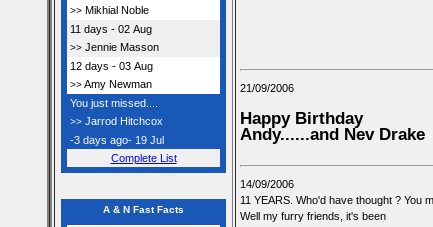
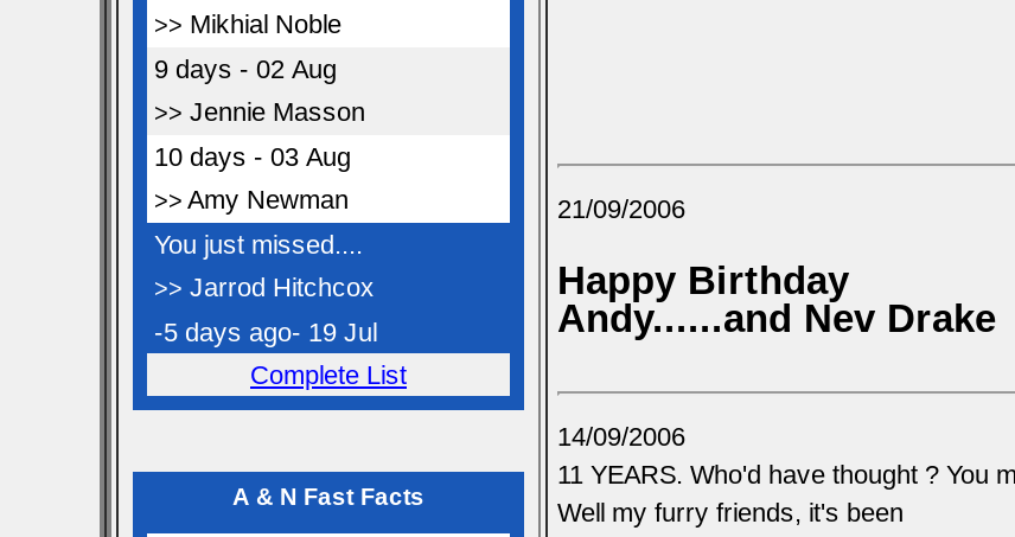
[70,23,152,35] 11 days - 02 Aug -> [154,55,337,83] 9 days - 02 Aug
[70,60,153,72] 12 days - 03 Aug -> [154,142,351,171] 10 days - 03 Aug
[70,134,164,146] -3 days ago- 19 Jul -> [154,318,377,346] -5 days ago- 19 Jul

